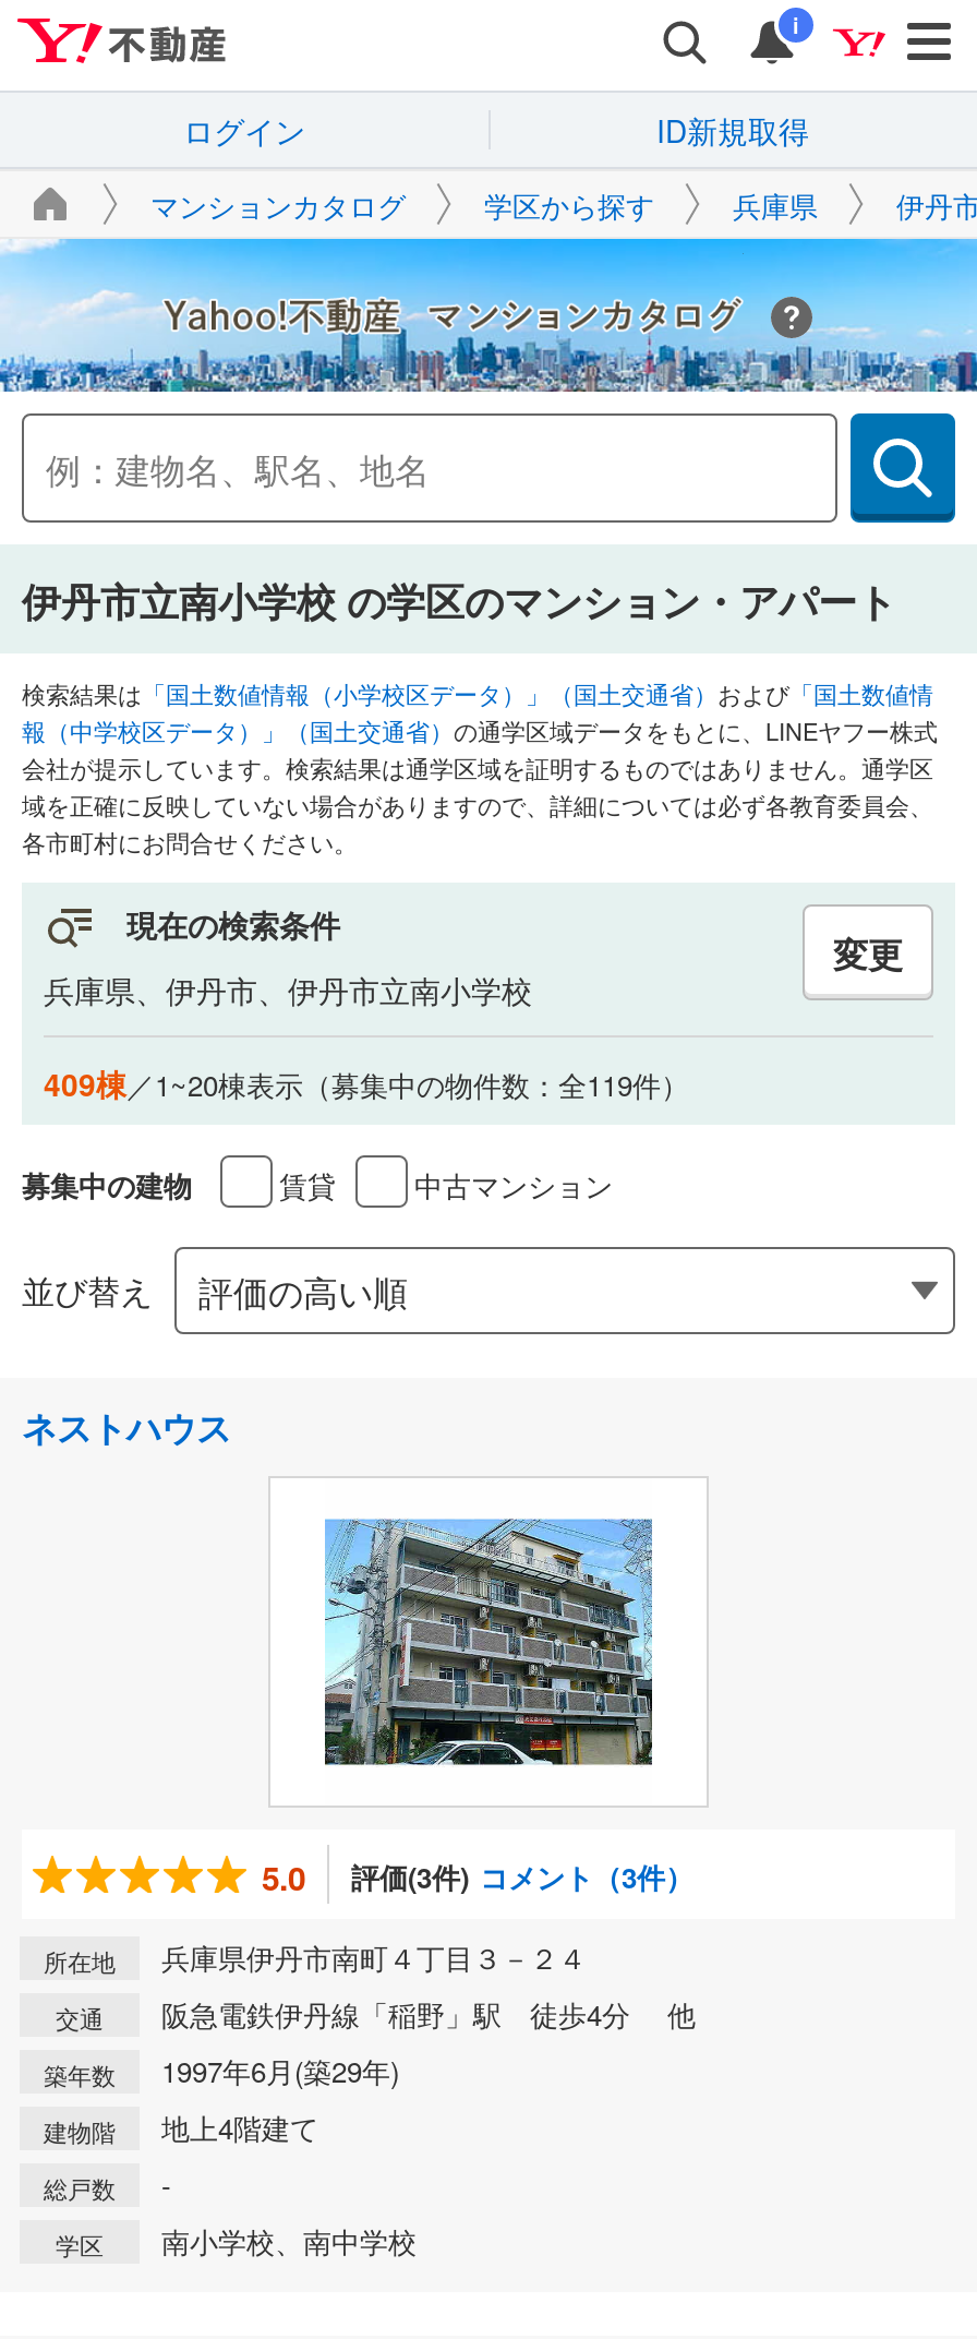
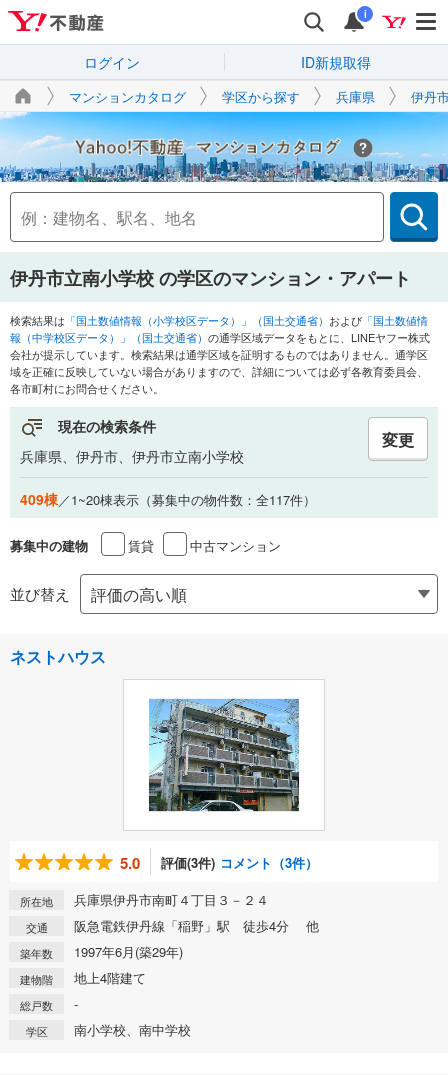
[44,1062,689,1106] 409棟／1~20棟表示（募集中の物件数：全119件） -> [20,489,316,509] 409棟／1~20棟表示（募集中の物件数：全117件）

